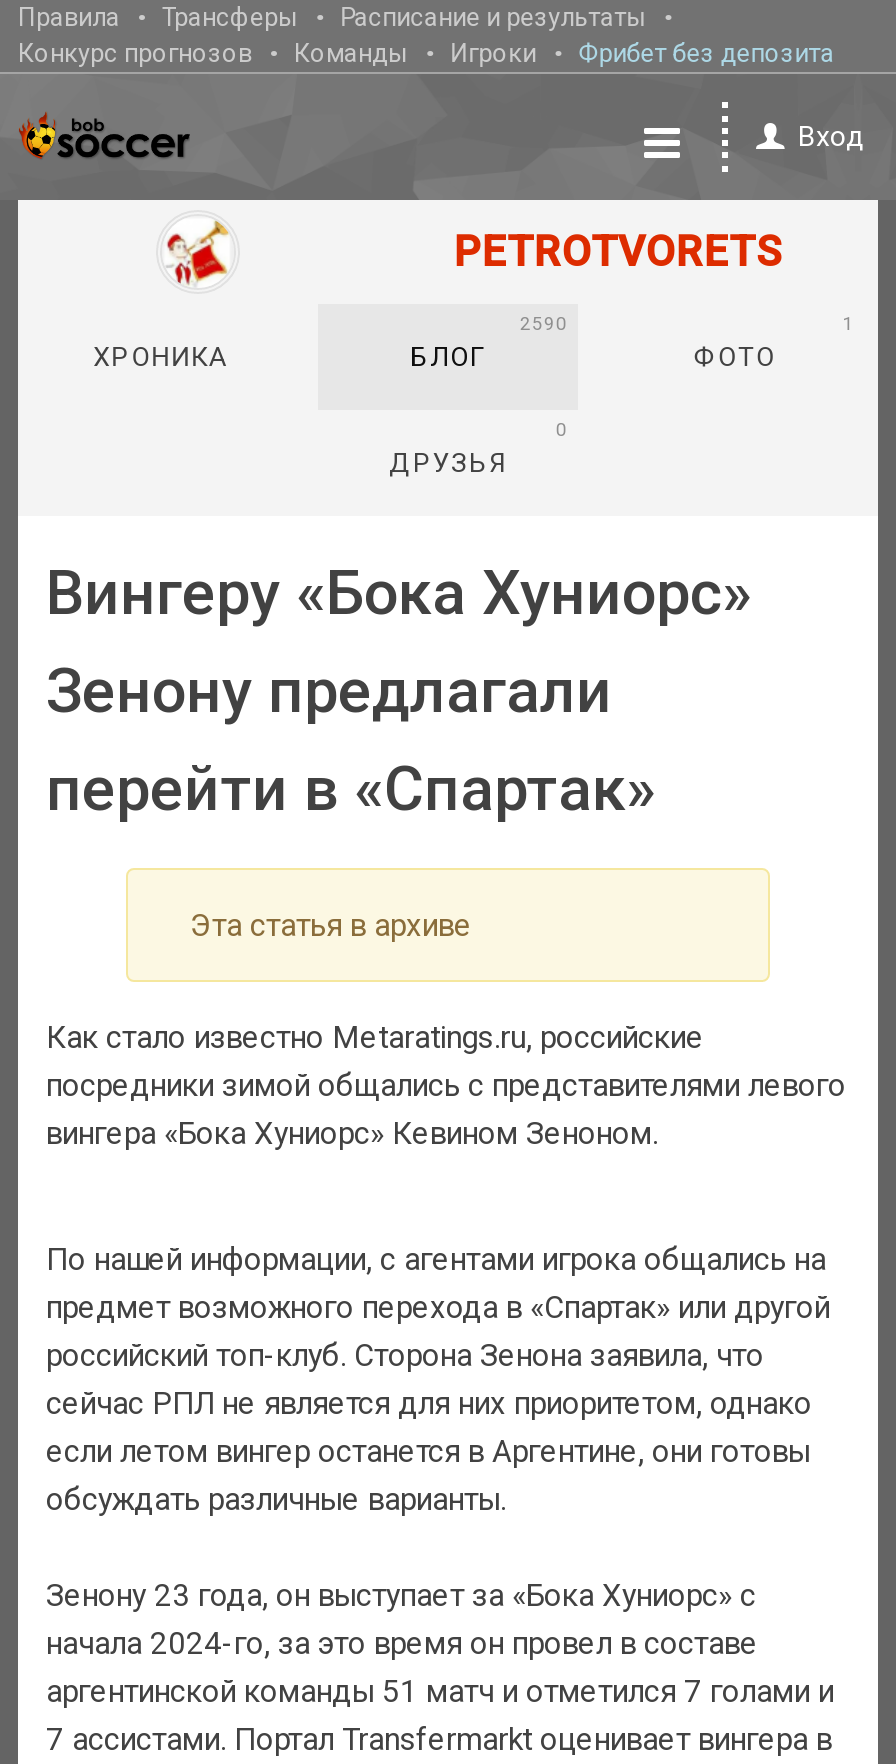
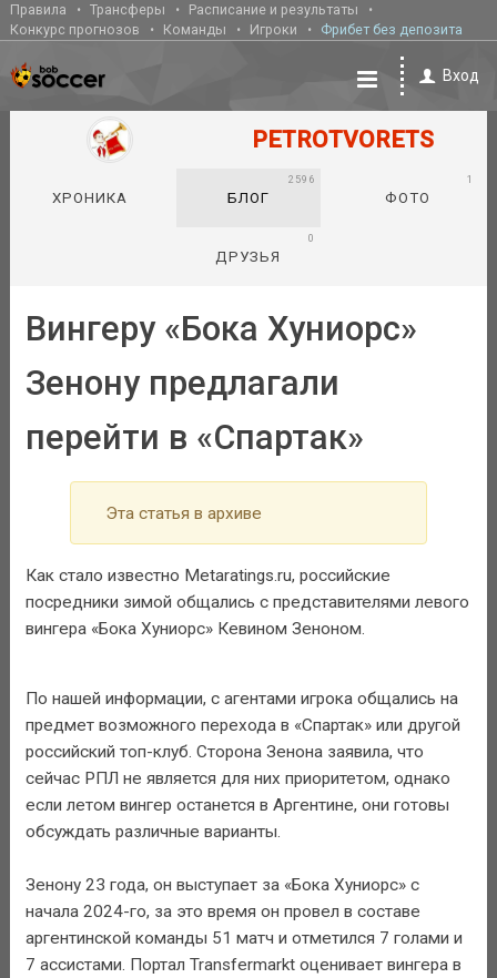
[520,311,568,333] 2590 -> [288,173,315,185] 2596

